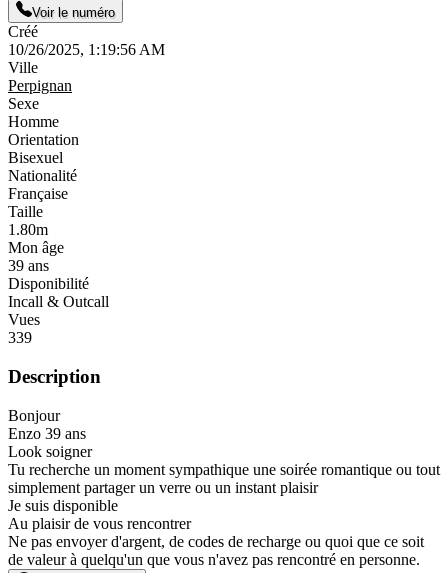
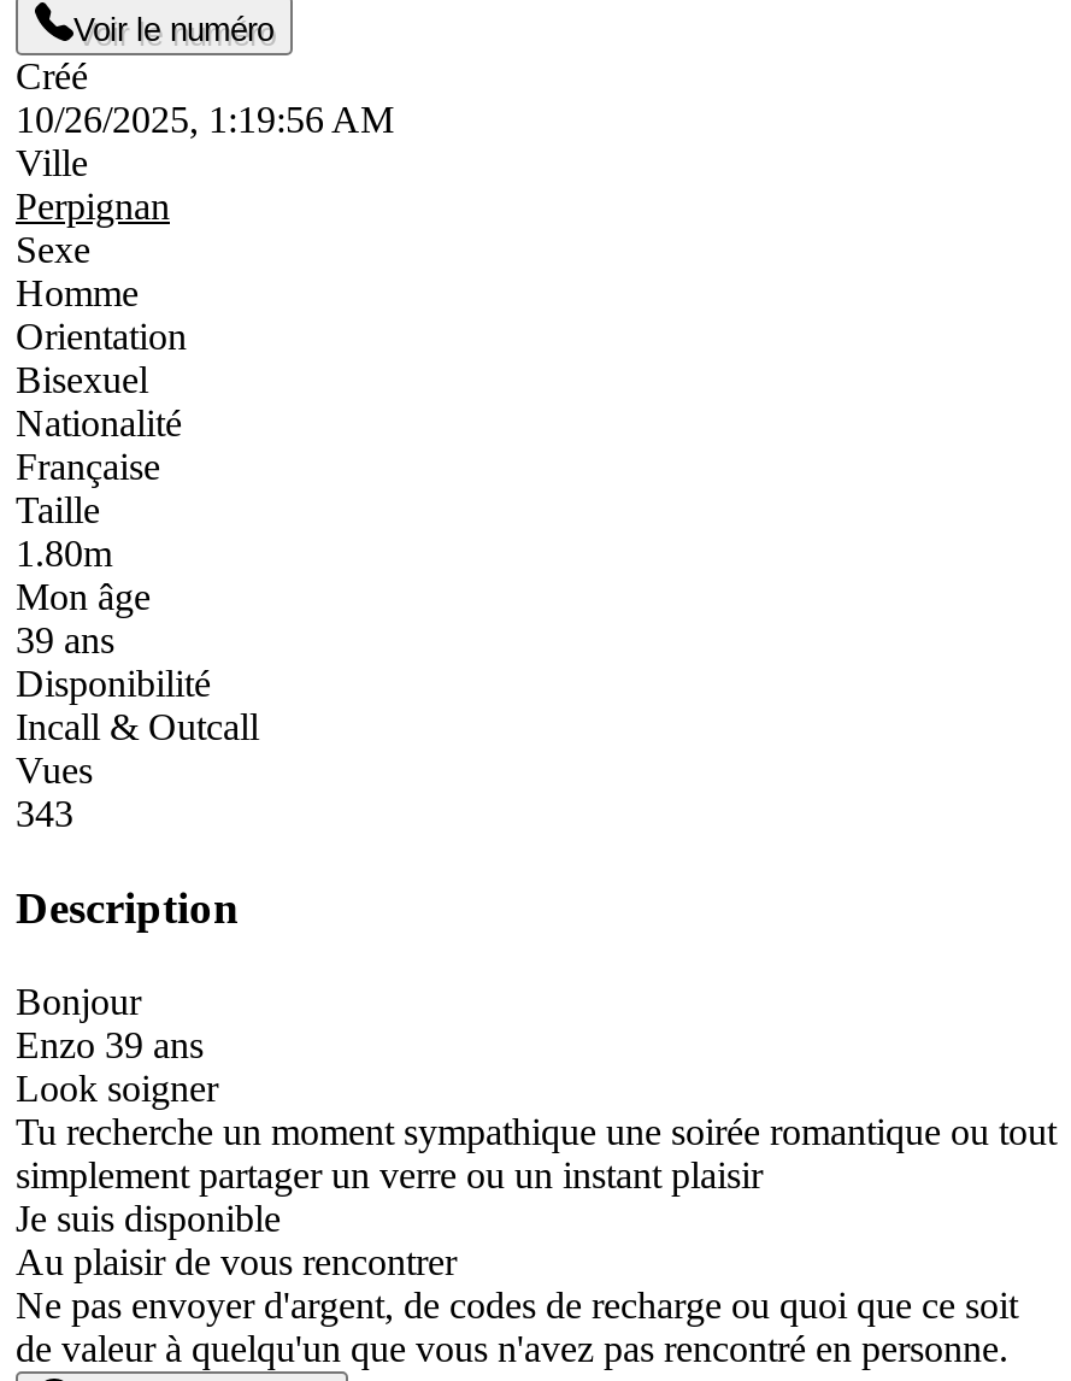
[8,329,32,346] 339 -> [16,794,73,835] 343

